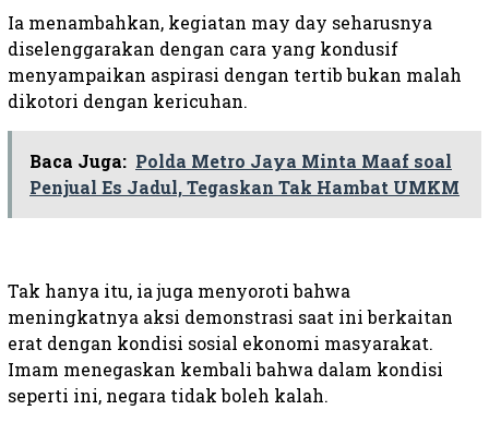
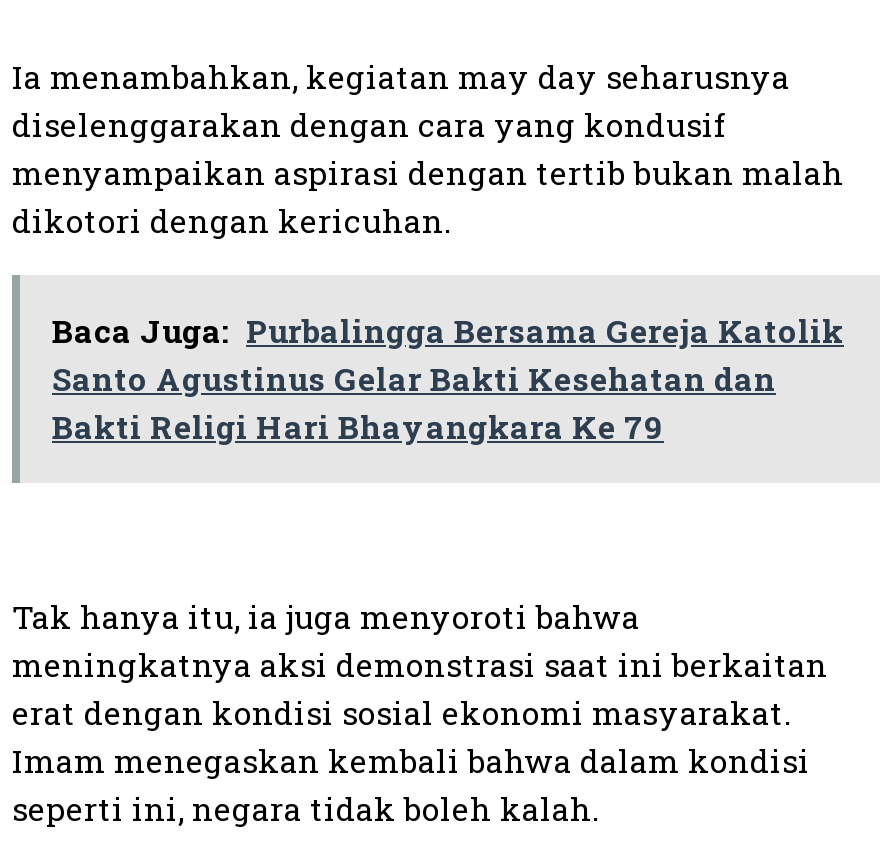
[29,149,460,198] Baca Juga: Polda Metro Jaya Minta Maaf soal | Penjual Es Jadul, Tegaskan Tak Hambat UMKM -> [52,310,844,448] Baca Juga: Purbalingga Bersama Gereja Katolik | Santo Agustinus Gelar Bakti Kesehatan dan | Bakti Religi Hari Bhayangkara Ke 79

